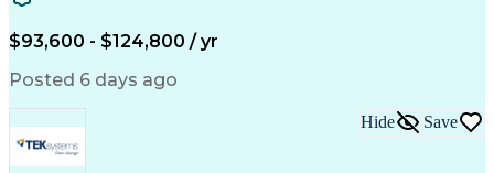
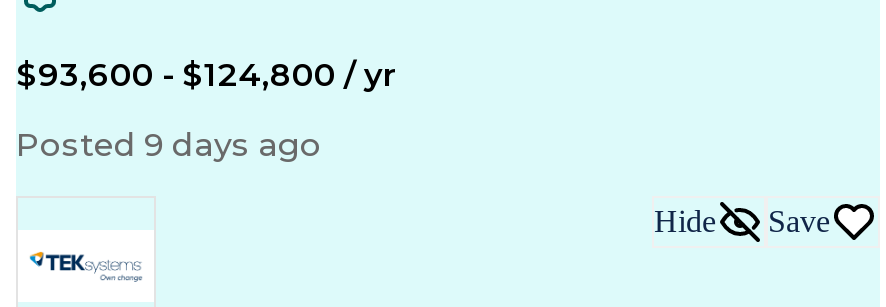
[9,69,178,90] Posted 6 days ago -> [16,126,322,164] Posted 9 days ago

